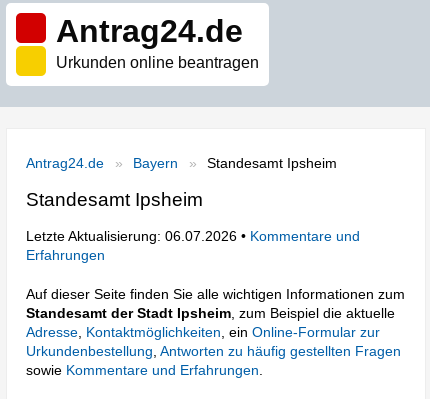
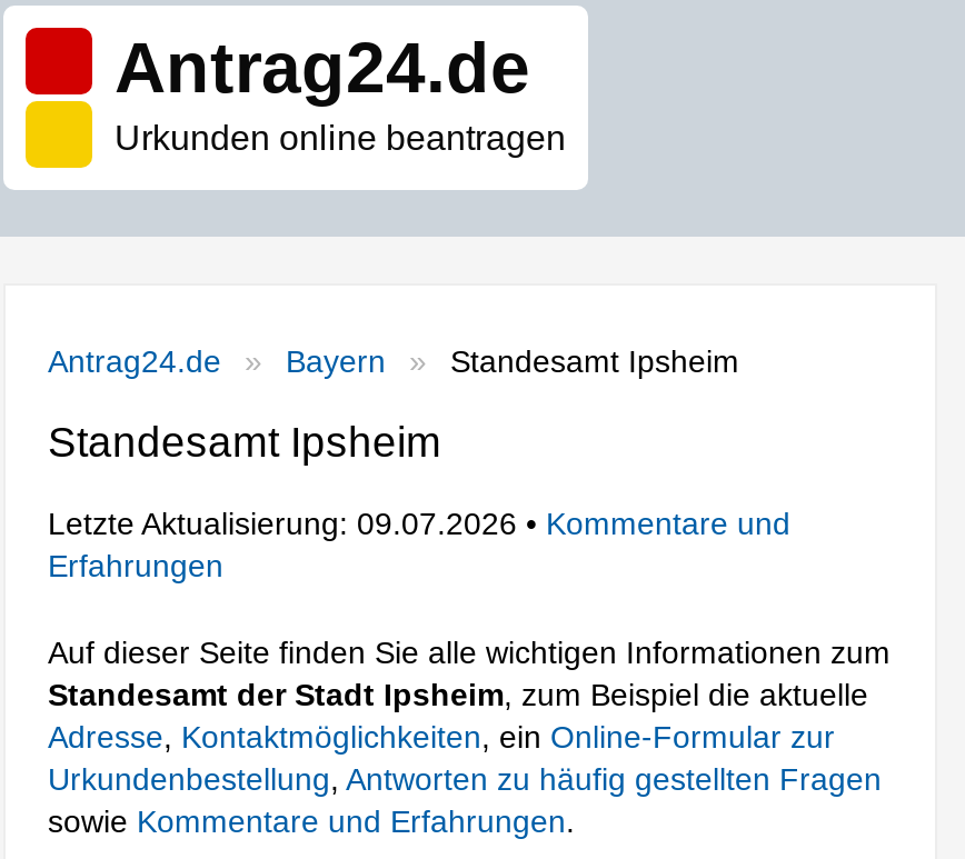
[26,228,360,244] Letzte Aktualisierung: 06.07.2026 • Kommentare und -> [48,506,790,541] Letzte Aktualisierung: 09.07.2026 • Kommentare und

